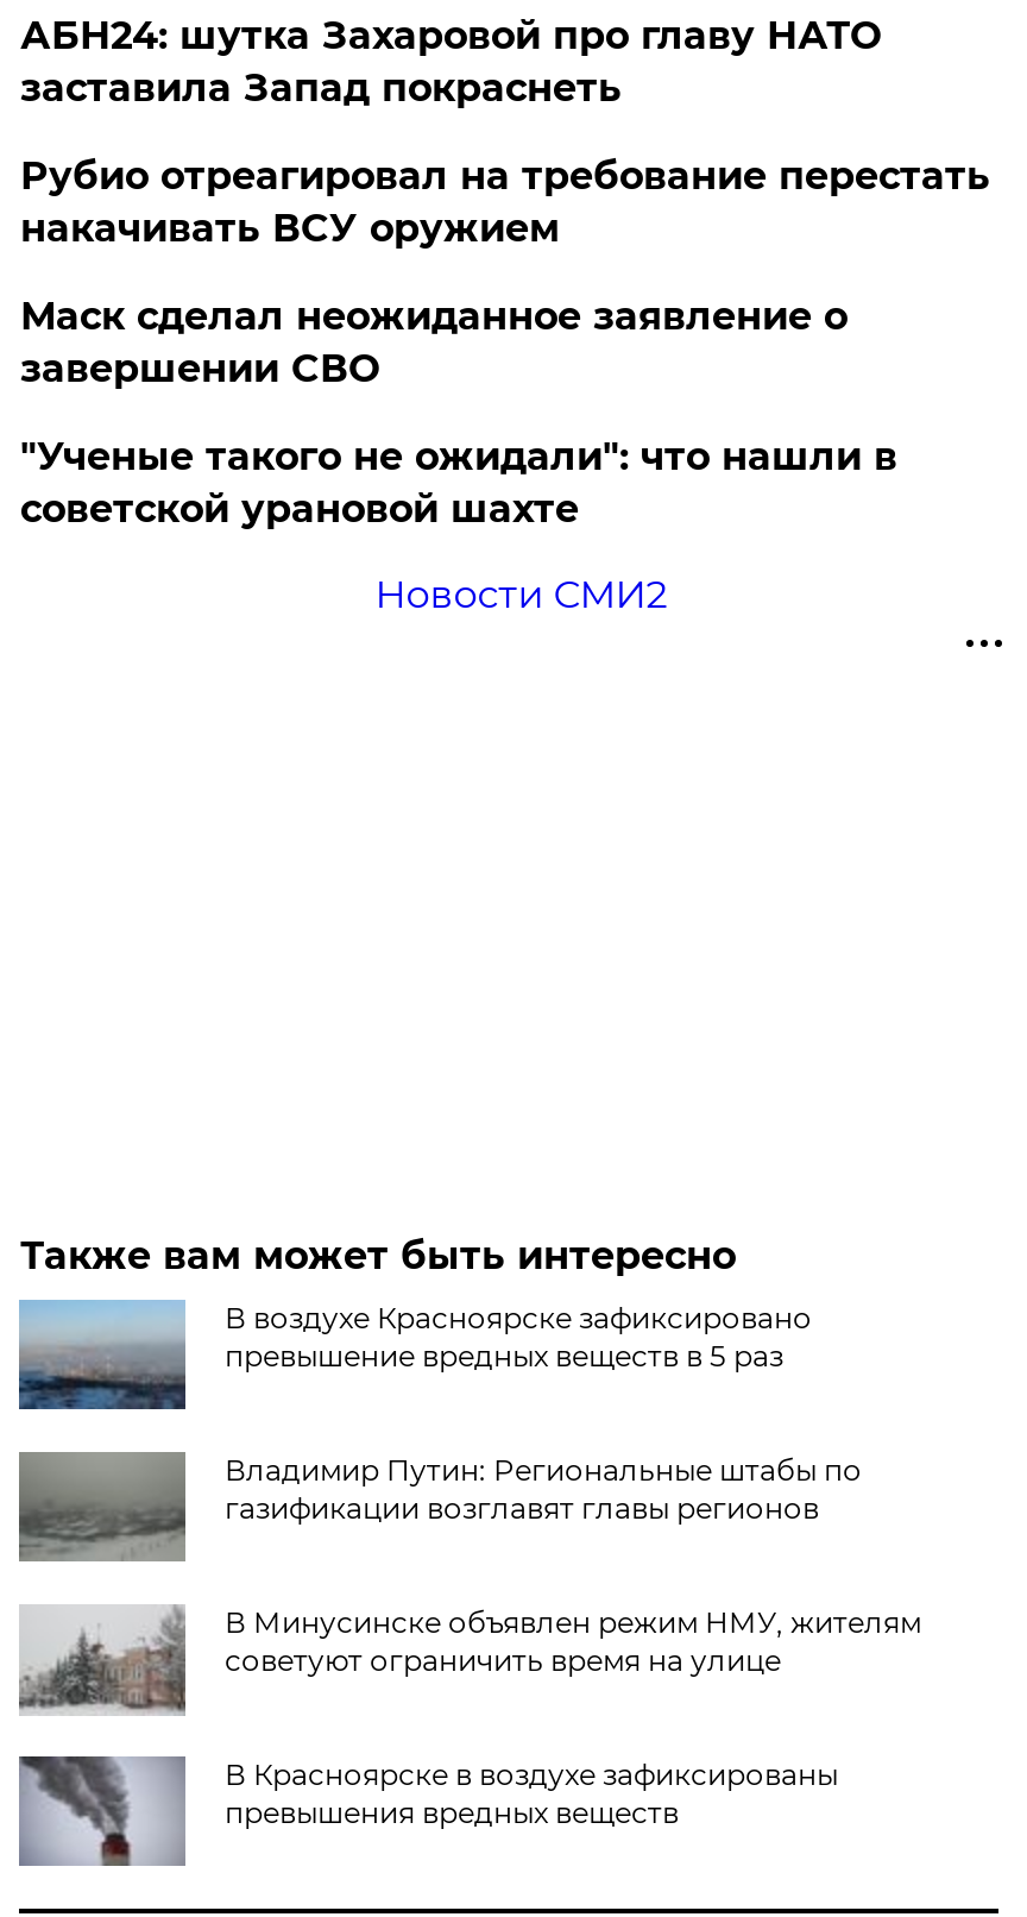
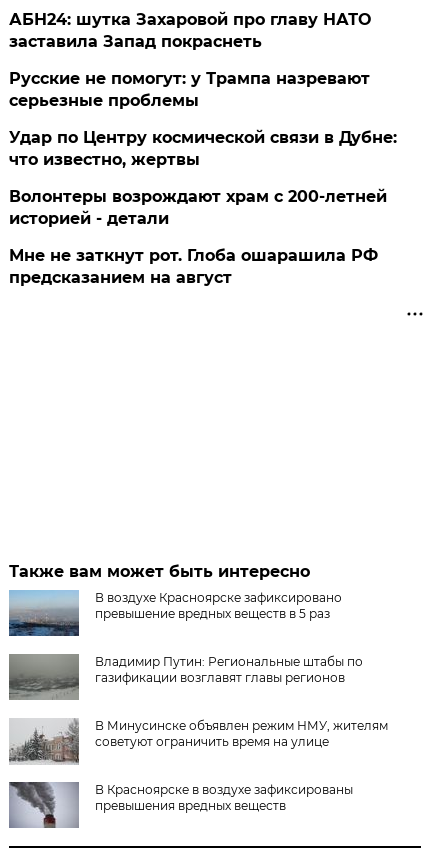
[20,154,990,251] Рубио отреагировал на требование перестать | накачивать ВСУ оружием -> [9,69,370,110] Русские не помогут: у Трампа назревают | серьезные проблемы
[20,294,847,391] Маск сделал неожиданное заявление о | завершении СВО -> [9,128,397,169] Удар по Центру космической связи в Дубне: | что известно, жертвы
[20,434,897,532] "Ученые такого не ожидали": что нашли в | советской урановой шахте -> [9,187,387,228] Волонтеры возрождают храм с 200-летней | историей - детали
[375,572,667,617] Новости СМИ2 -> [9,246,378,287] Мне не заткнут рот. Глоба ошарашила РФ | предсказанием на август

